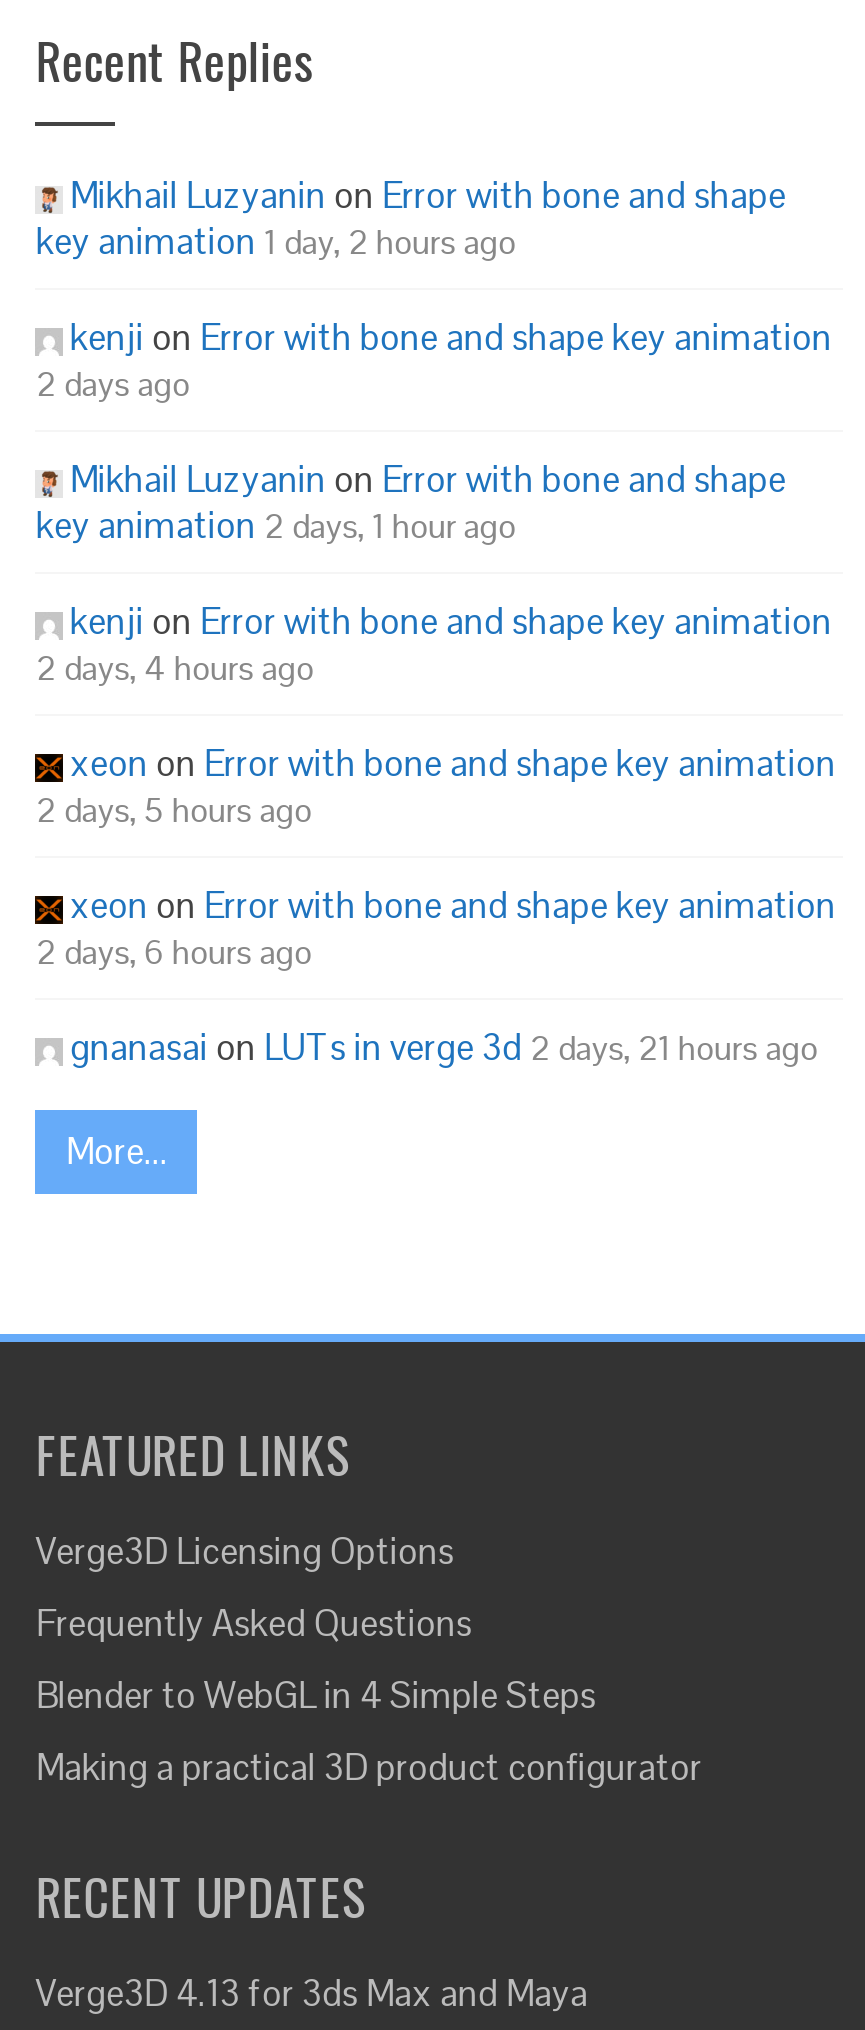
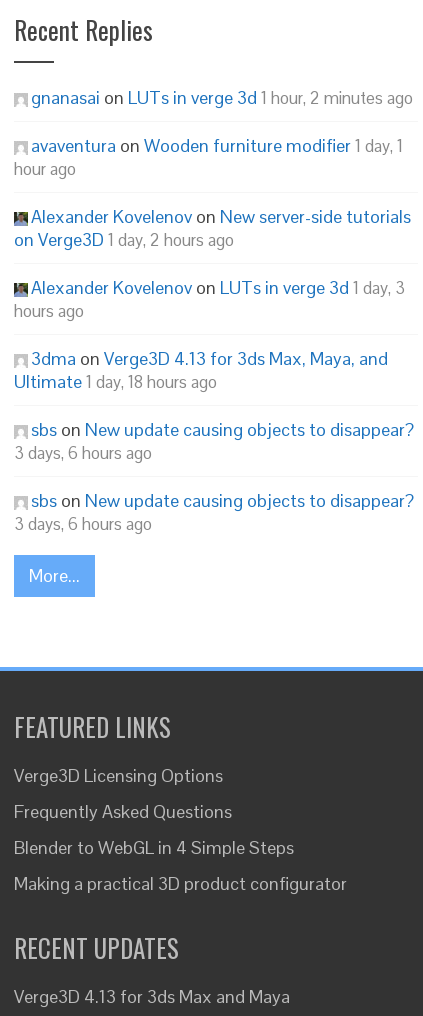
[36,172,786,264] Mikhail Luzyanin on Error with bone and shape | key animation 1 day, 2 hours ago -> [31,86,413,109] gnanasai on LUTs in verge 3d 1 hour, 2 minutes ago
[36,314,832,406] kenji on Error with bone and shape key animation | 2 days ago -> [14,134,403,180] avaventura on Wooden furniture modifier 1 day, 1 | hour ago
[36,456,786,548] Mikhail Luzyanin on Error with bone and shape | key animation 2 days, 1 hour ago -> [14,205,411,251] Alexander Kovelenov on New server-side tutorials | on Verge3D 1 day, 2 hours ago
[36,598,832,690] kenji on Error with bone and shape key animation | 2 days, 4 hours ago -> [14,276,405,322] Alexander Kovelenov on LUTs in verge 3d 1 day, 3 | hours ago
[36,740,836,832] xeon on Error with bone and shape key animation | 2 days, 5 hours ago -> [14,347,388,393] 3dma on Verge3D 4.13 for 3ds Max, Maya, and | Ultimate 1 day, 18 hours ago
[36,882,836,974] xeon on Error with bone and shape key animation | 2 days, 6 hours ago -> [14,418,414,464] sbs on New update causing objects to disappear? | 3 days, 6 hours ago
[70,1024,818,1070] gnanasai on LUTs in verge 3d 2 days, 21 hours ago -> [14,489,414,535] sbs on New update causing objects to disappear? | 3 days, 6 hours ago

